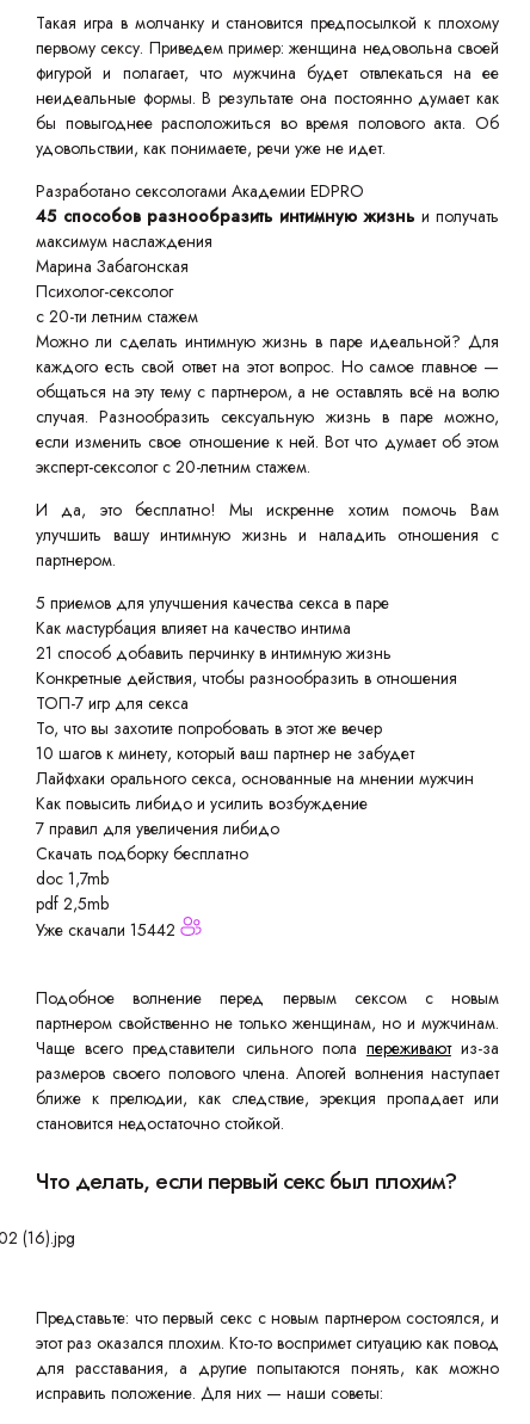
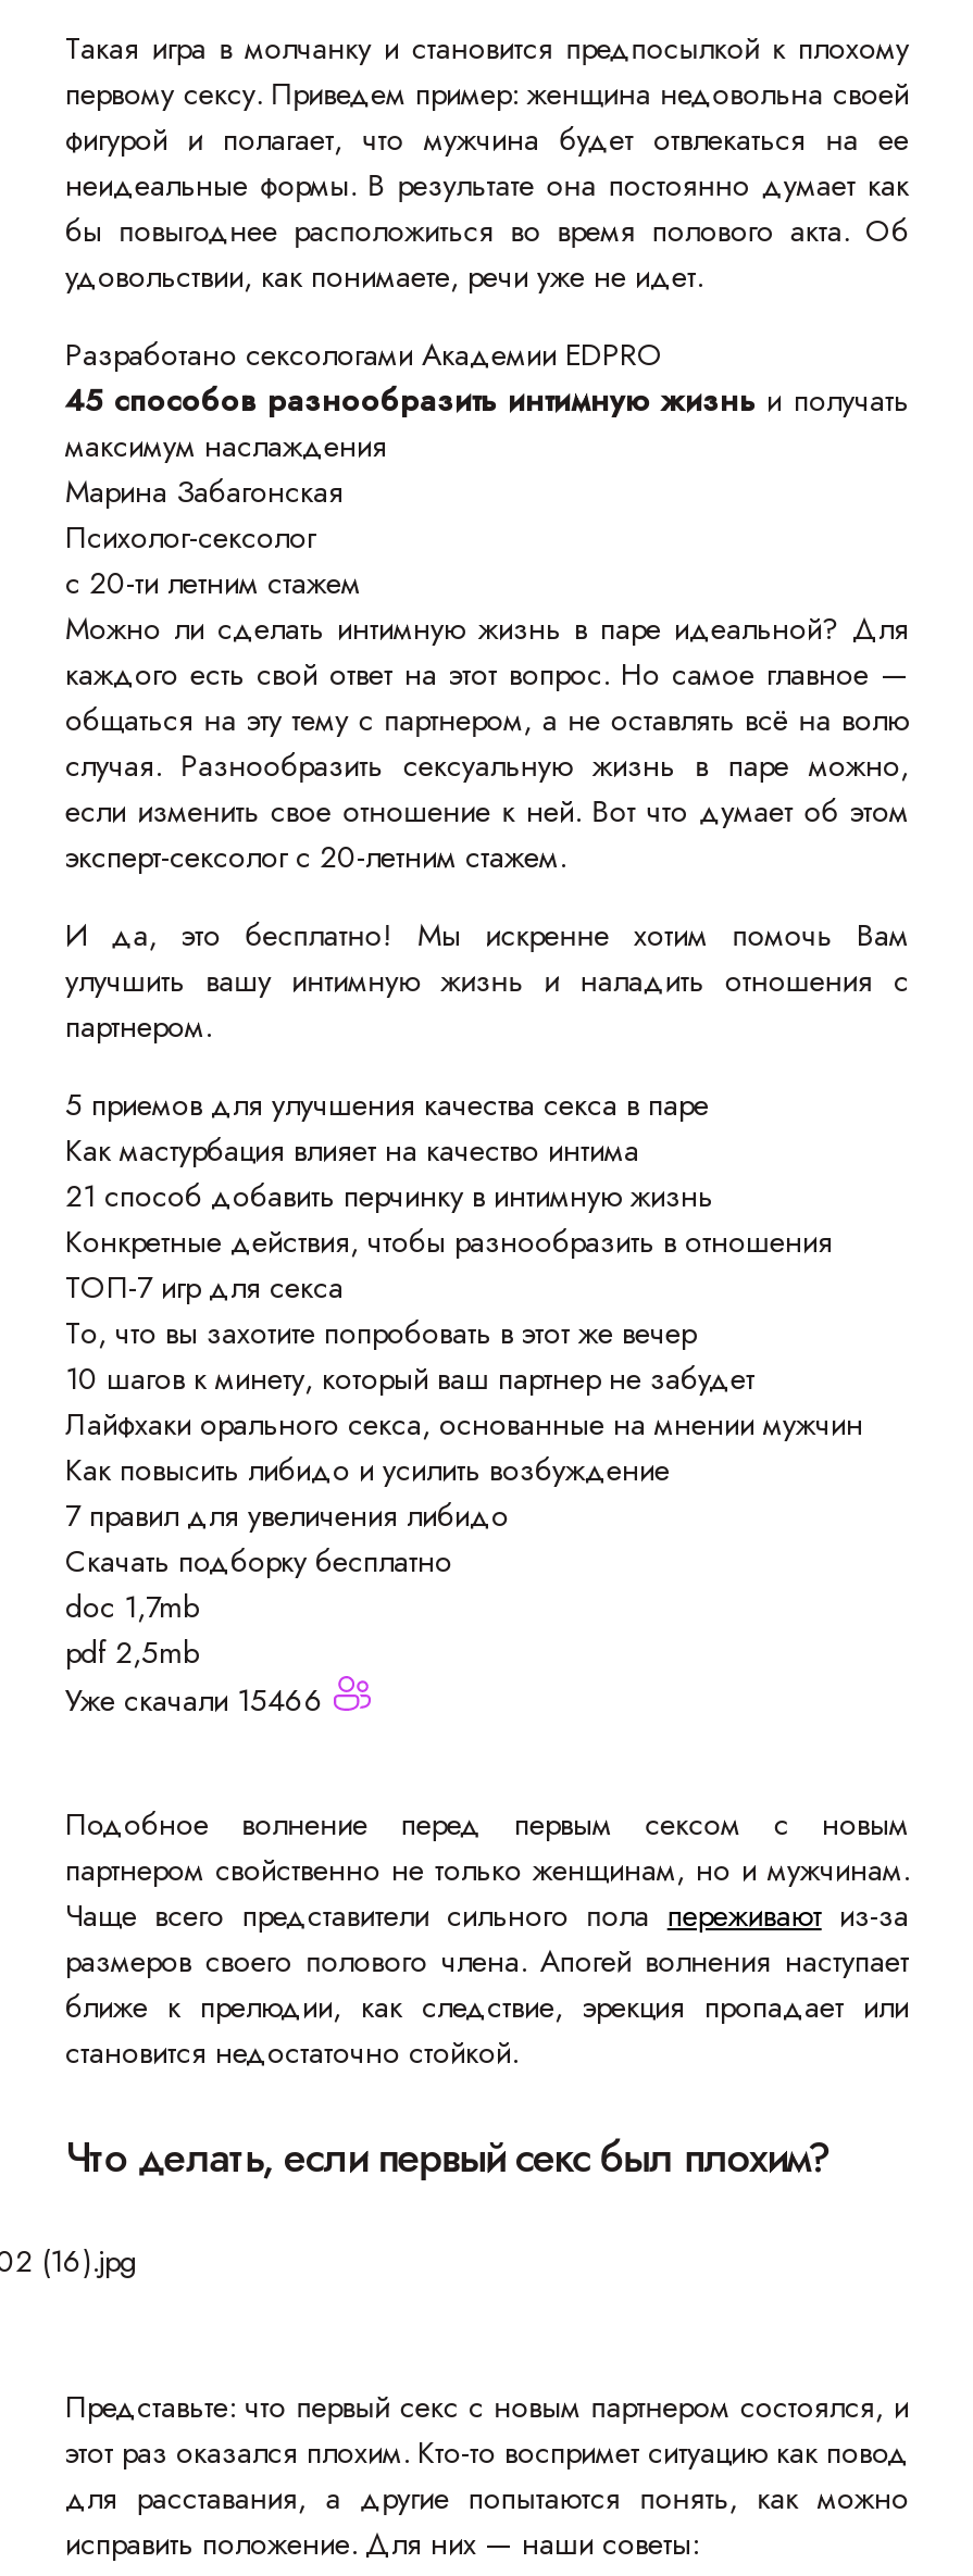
[36,918,180,942] Уже скачали 15442 -> [65,1678,333,1722] Уже скачали 15466

